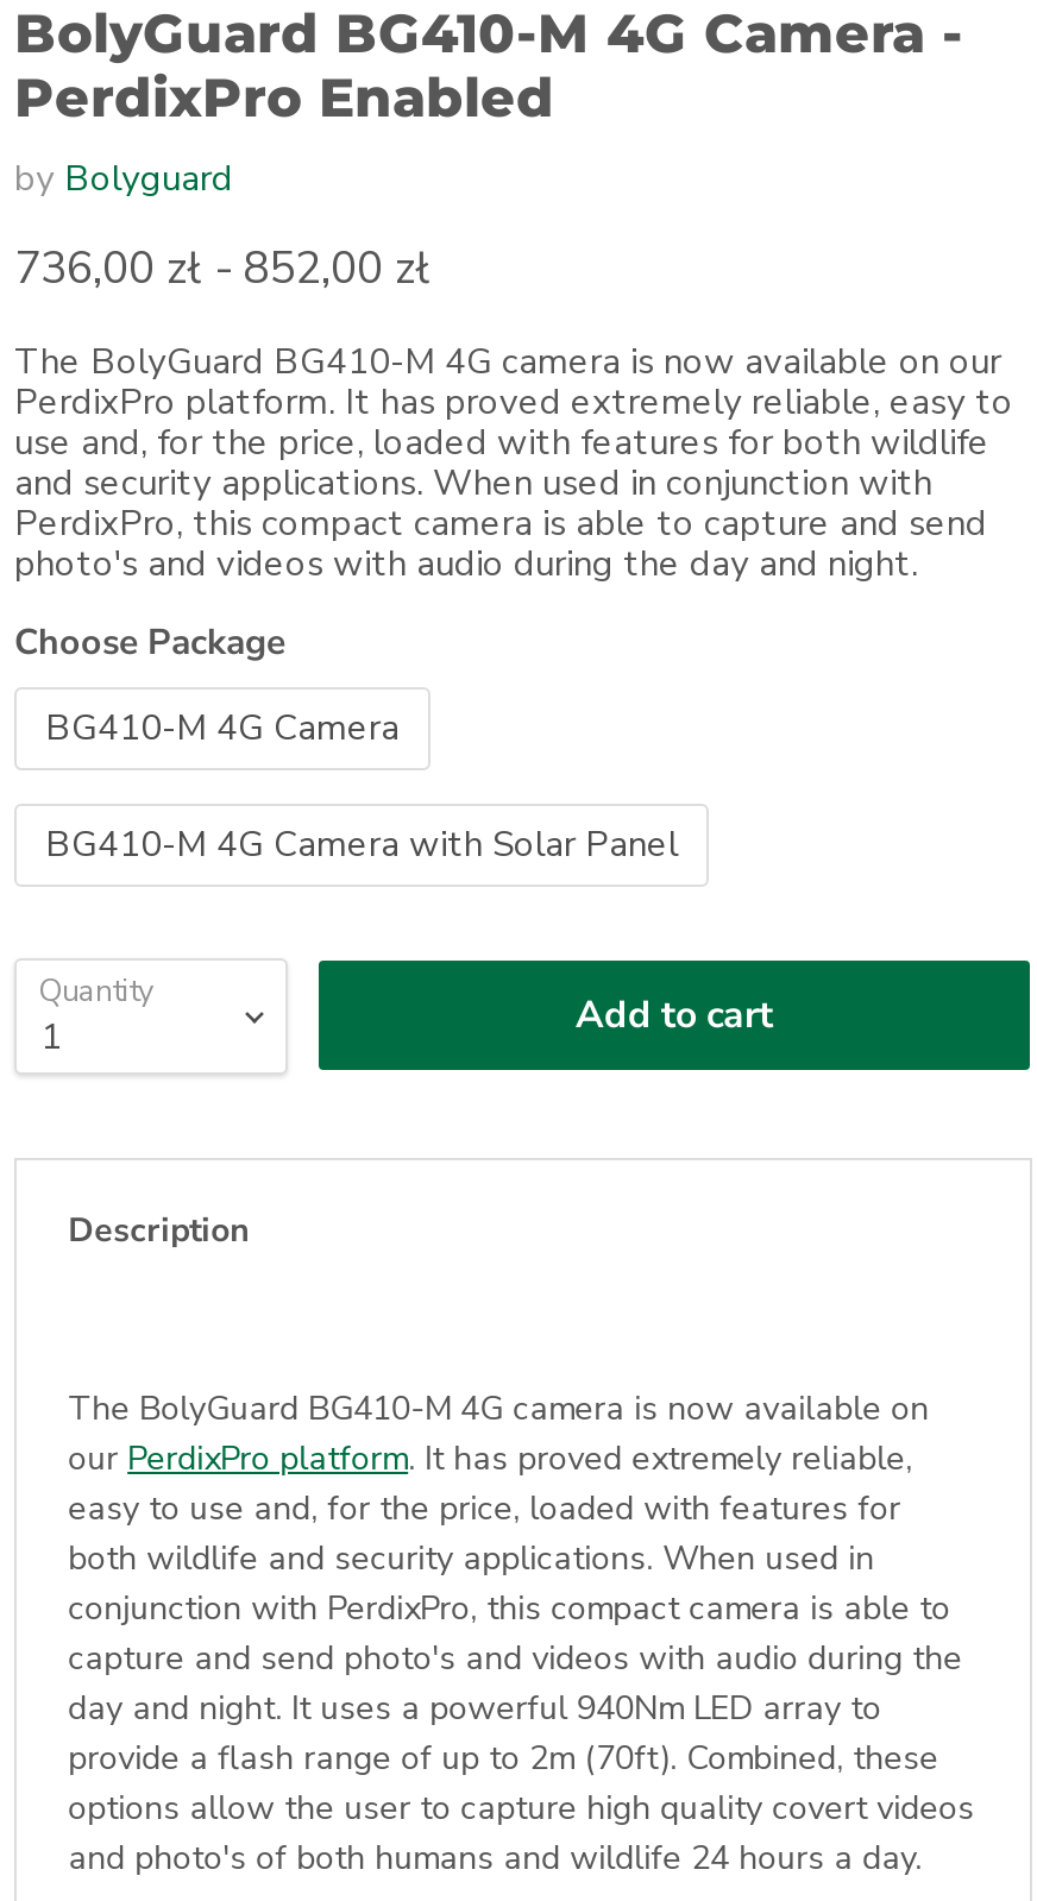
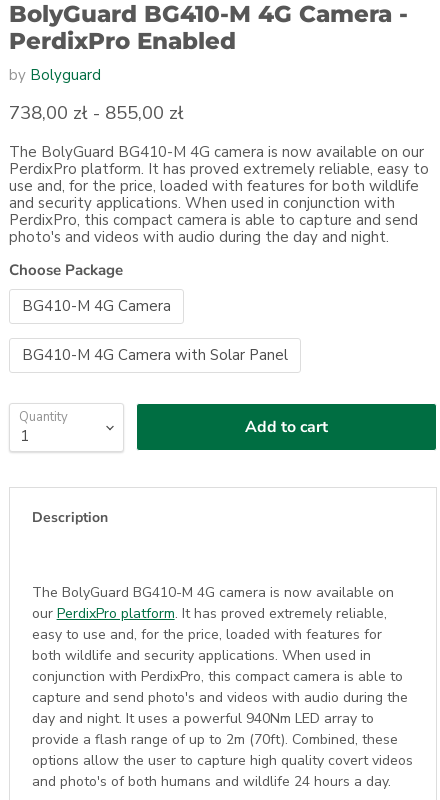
[14,238,430,300] 736,00 zł - 852,00 zł -> [9,100,184,126] 738,00 zł - 855,00 zł

